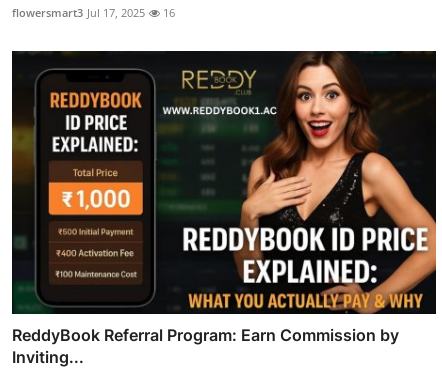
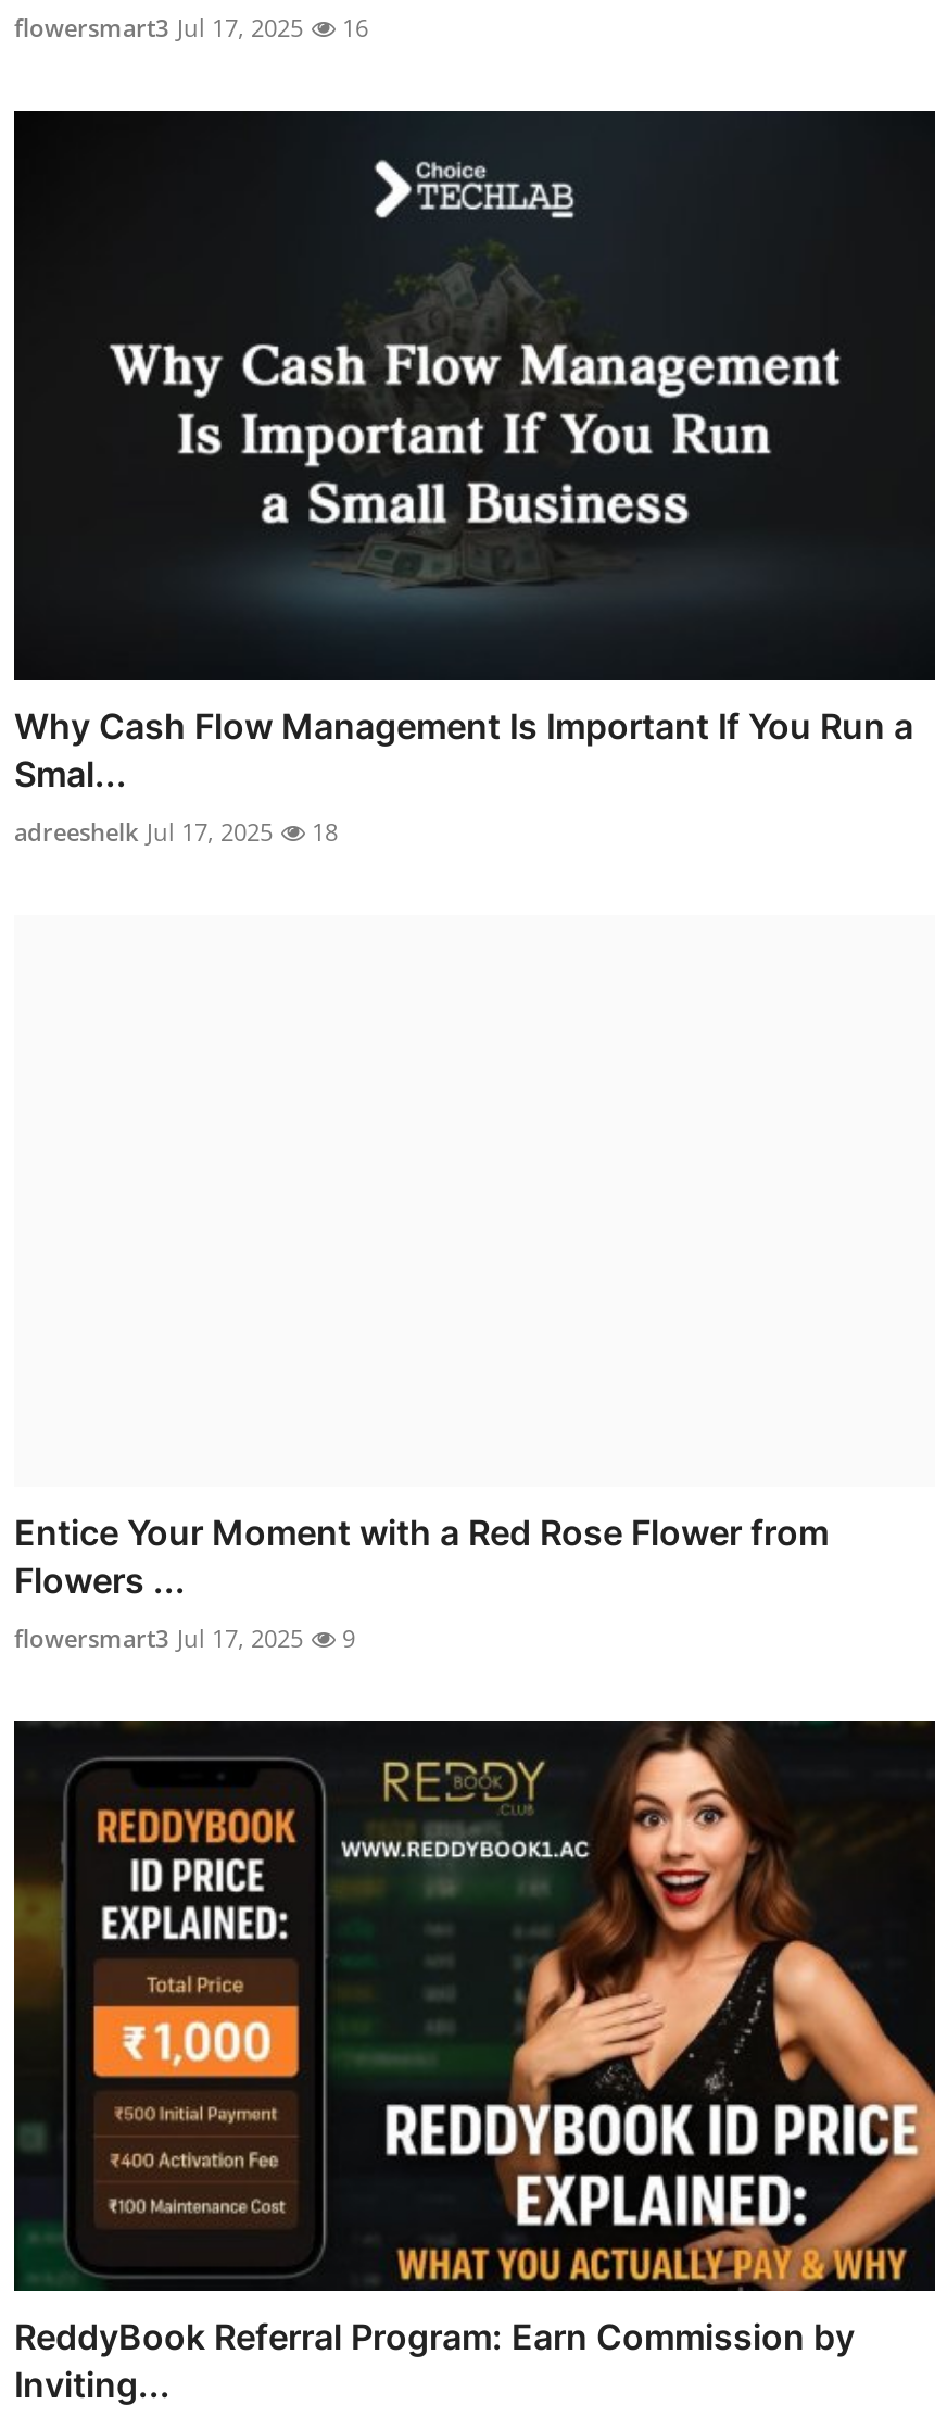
none -> [14,108,937,848] [image] | Why Cash Flow Management Is Important If You Run a | Smal... | adreeshelk Jul 17, 2025 | 18
none -> [14,1510,829,1653] Entice Your Moment with a Red Rose Flower from | Flowers ... | flowersmart3 Jul 17, 2025 | 9

